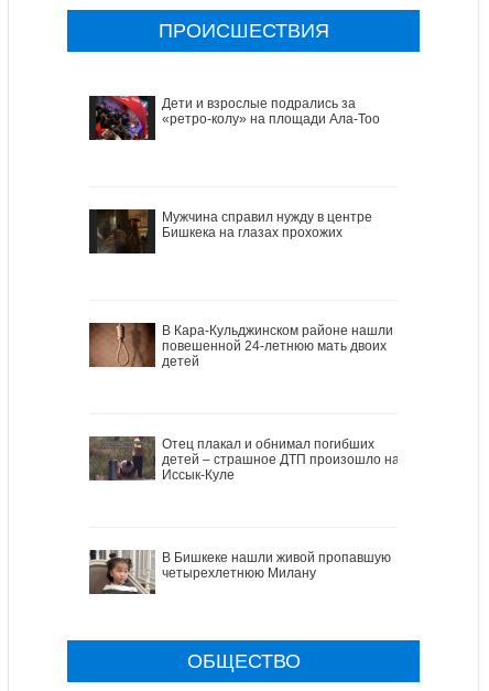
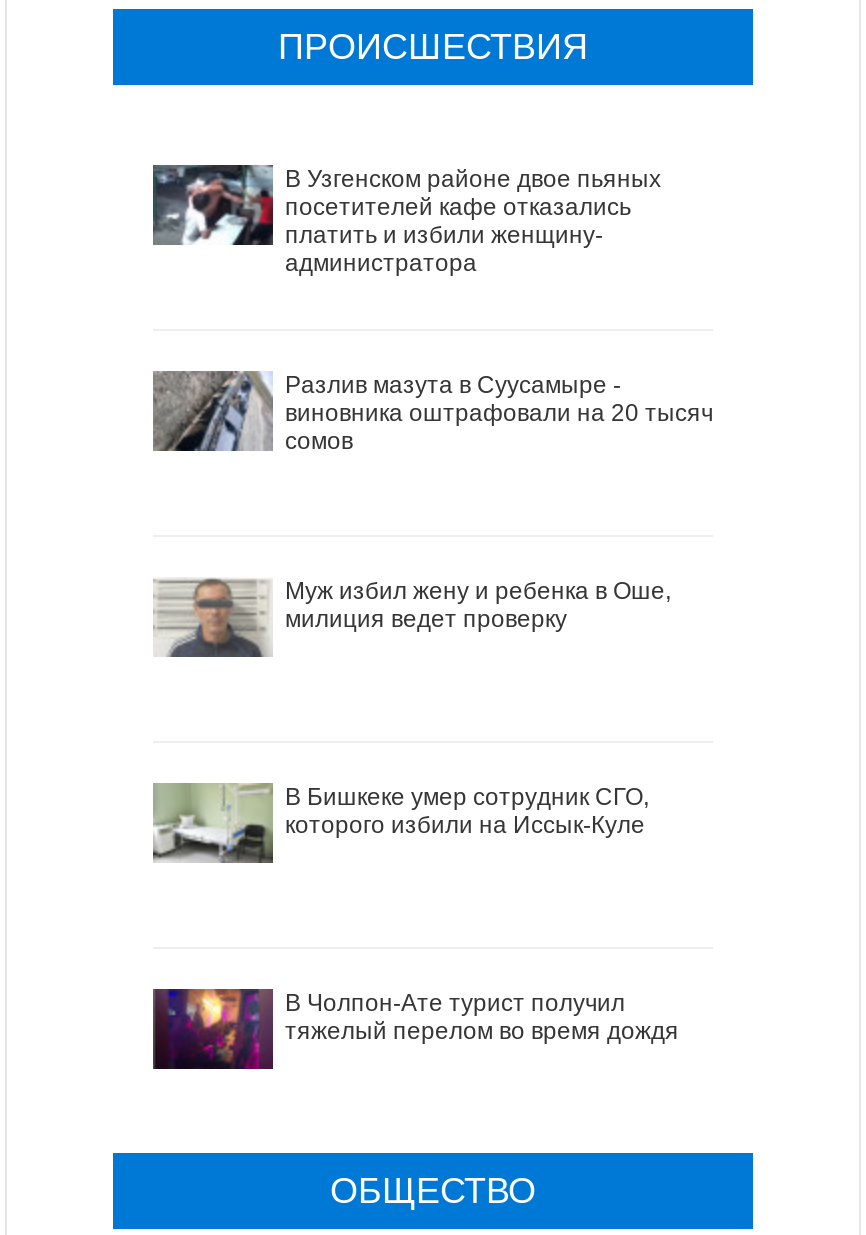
[89,95,380,141] [image] | Дети и взрослые подрались за | «ретро-колу» на площади Ала-Тоо -> [153,163,661,277] [image] | В Узгенском районе двое пьяных | посетителей кафе отказались | платить и избили женщину- | администратора
[89,209,372,255] [image] | Мужчина справил нужду в центре | Бишкека на глазах прохожих -> [153,371,713,455] [image] | Разлив мазута в Суусамыре - | виновника оштрафовали на 20 тысяч | сомов
[88,322,393,369] [image] | В Кара-Кульджинском районе нашли | повешенной 24-летнюю мать двоих | детей -> [153,577,671,659] [image] | Муж избил жену и ребенка в Оше, | милиция ведет проверку
[88,436,400,482] [image] | Отец плакал и обнимал погибших | детей – страшное ДТП произошло на | Иссык-Куле -> [153,783,649,863] [image] | В Бишкеке умер сотрудник СГО, | которого избили на Иссык-Куле
[89,550,391,595] [image] | В Бишкеке нашли живой пропавшую | четырехлетнюю Милану -> [153,989,679,1069] [image] | В Чолпон-Ате турист получил | тяжелый перелом во время дождя

